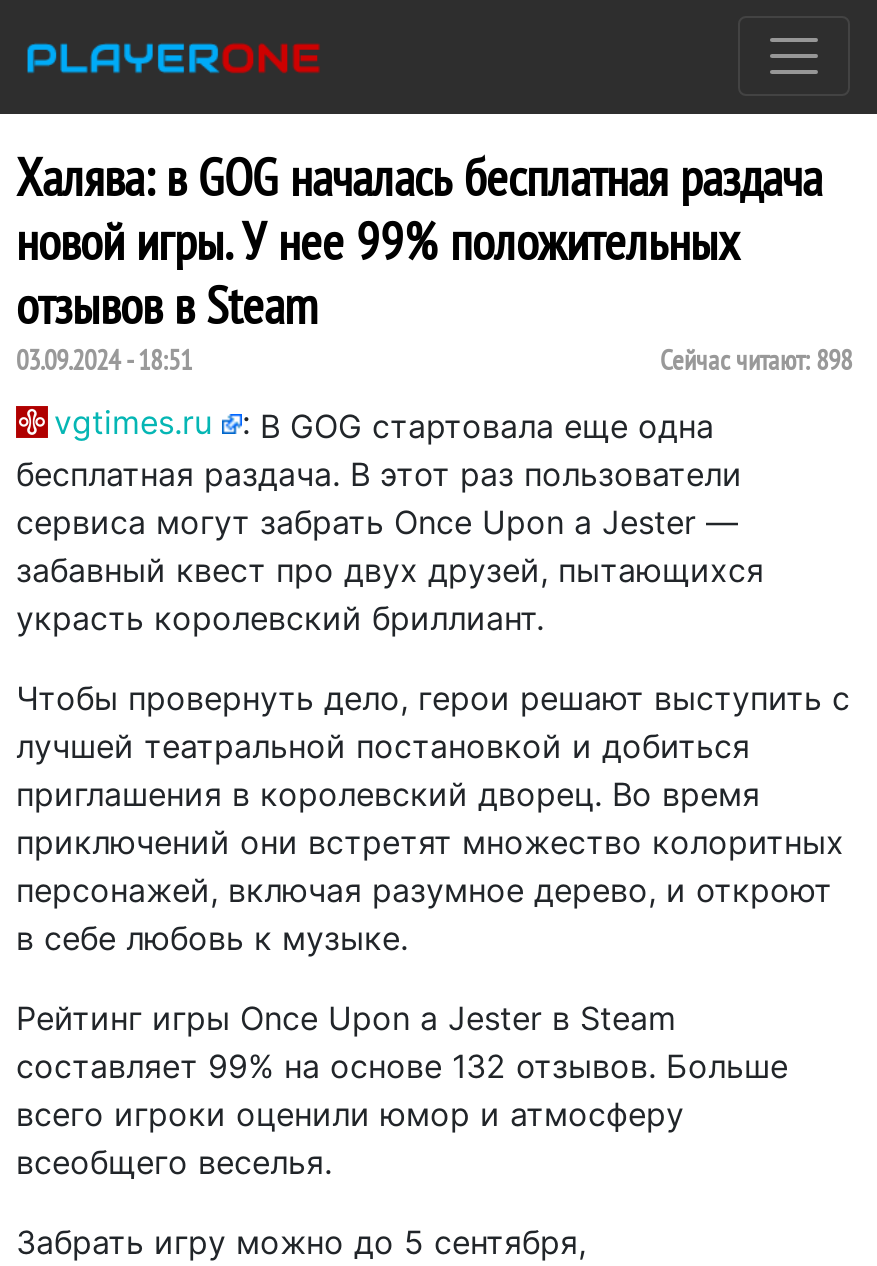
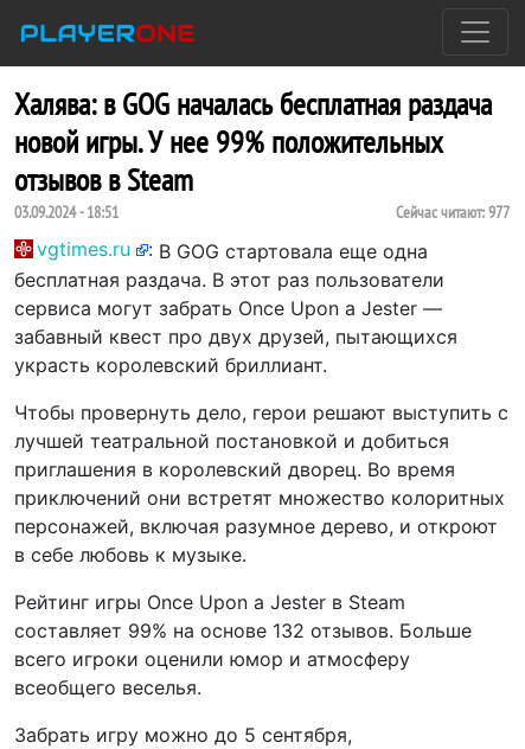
[660,341,852,377] Сейчас читают: 898 -> [396,201,510,222] Сейчас читают: 977

